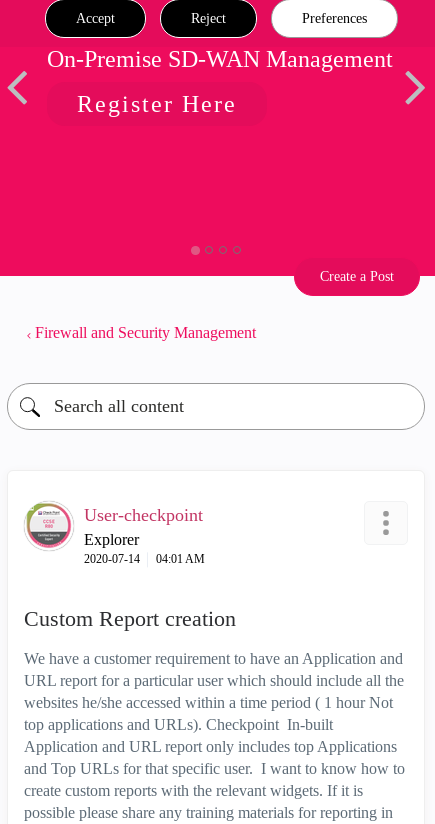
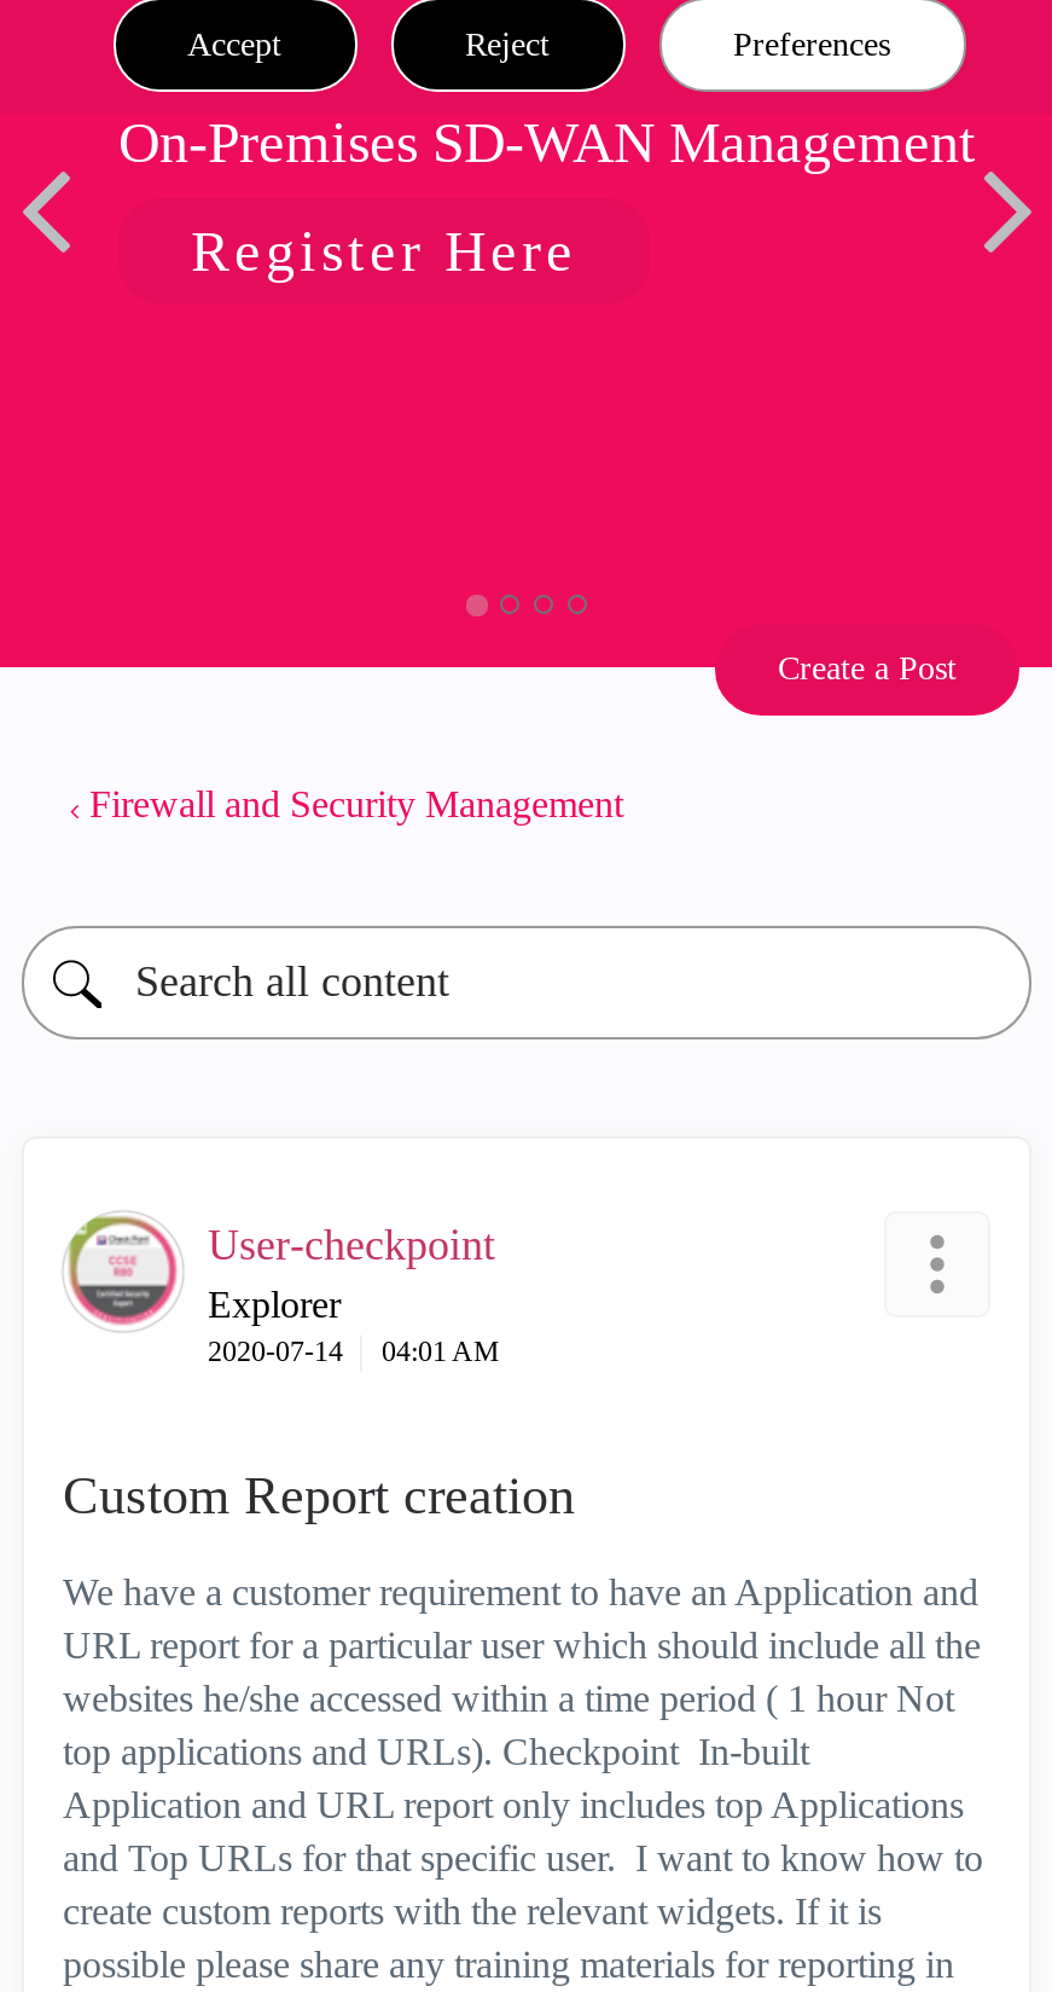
[47,46,393,72] On-Premise SD-WAN Management -> [118,111,976,174] On-Premises SD-WAN Management

